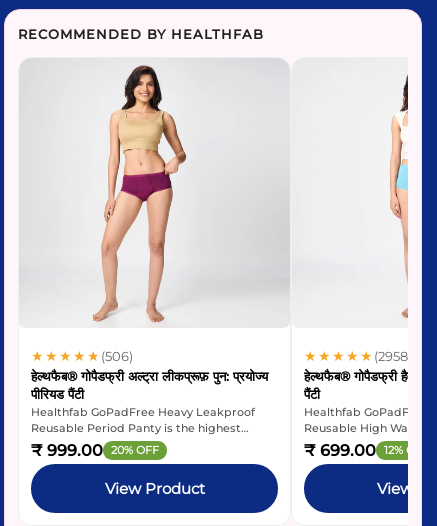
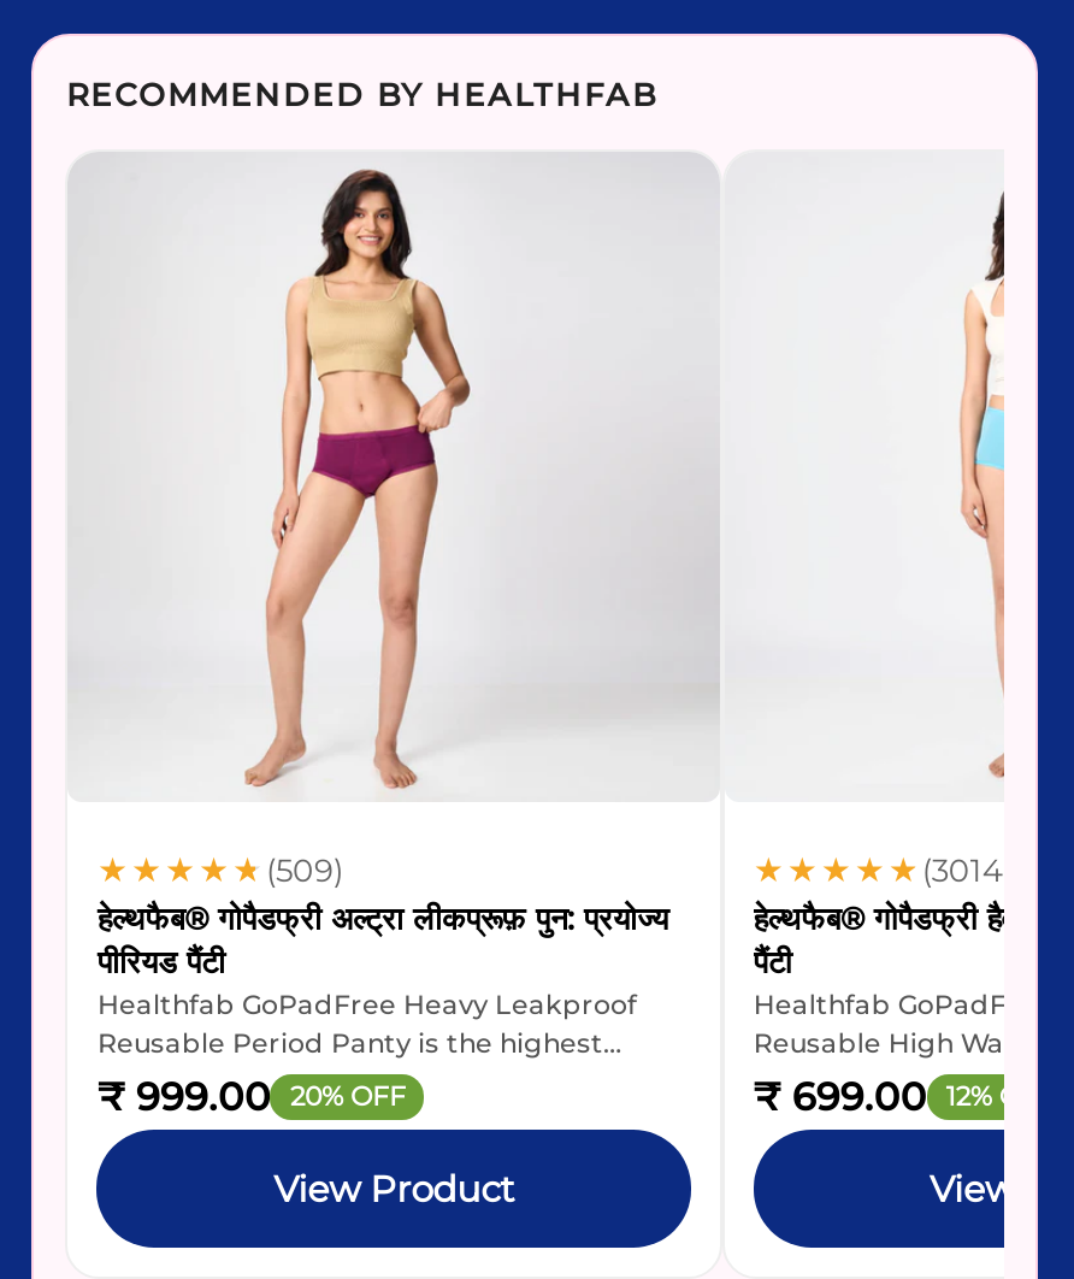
[101,348,133,364] (506) -> [266,851,343,890] (509)
[374,348,412,364] (2958) -> [922,851,1013,890] (3014)

